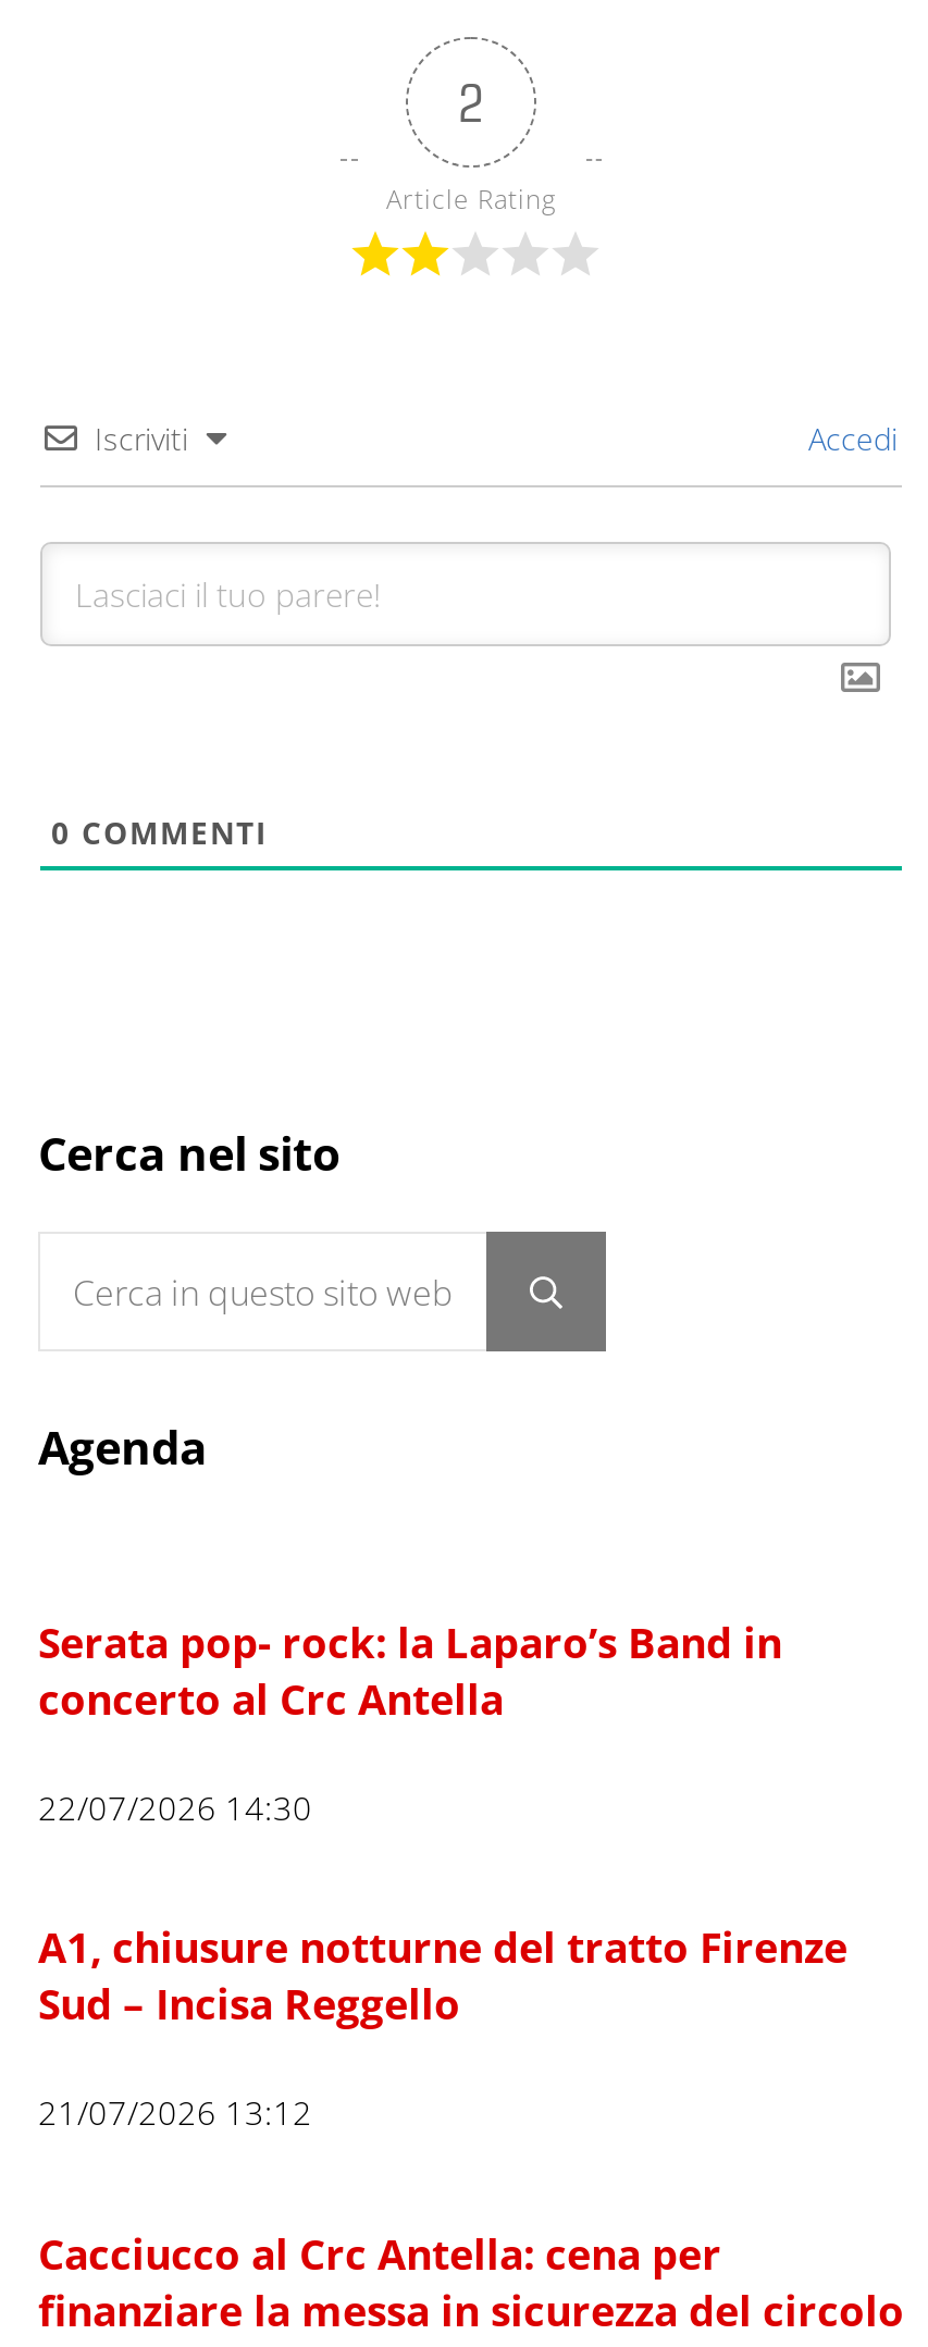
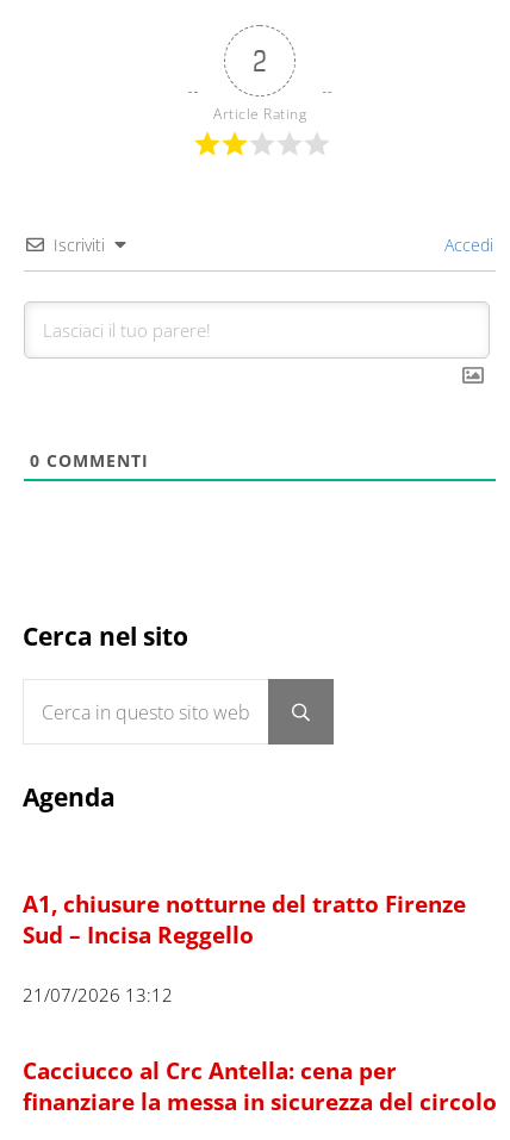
[38,1615,782,1829] Serata pop- rock: la Laparo’s Band in | concerto al Crc Antella | 22/07/2026 14:30 -> none

